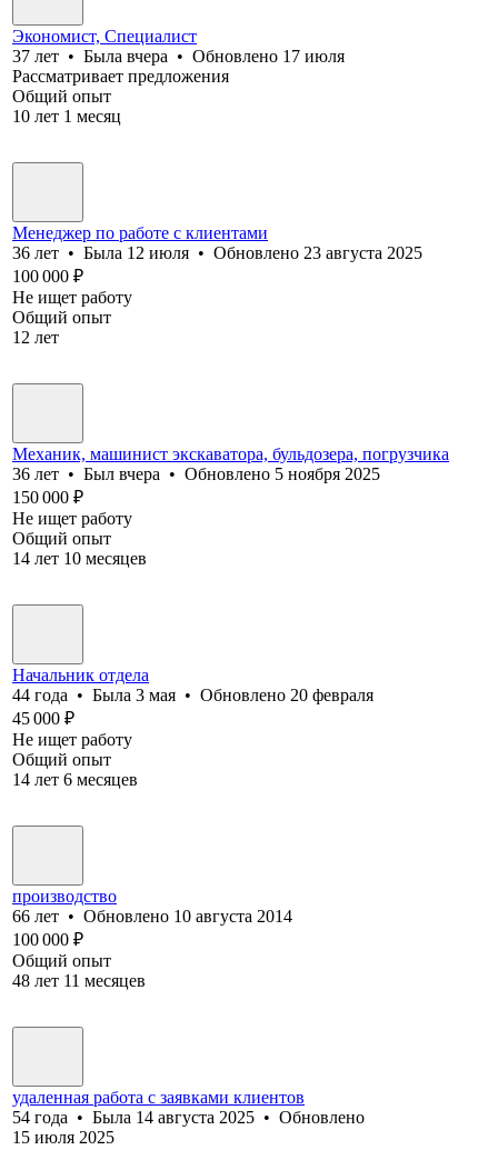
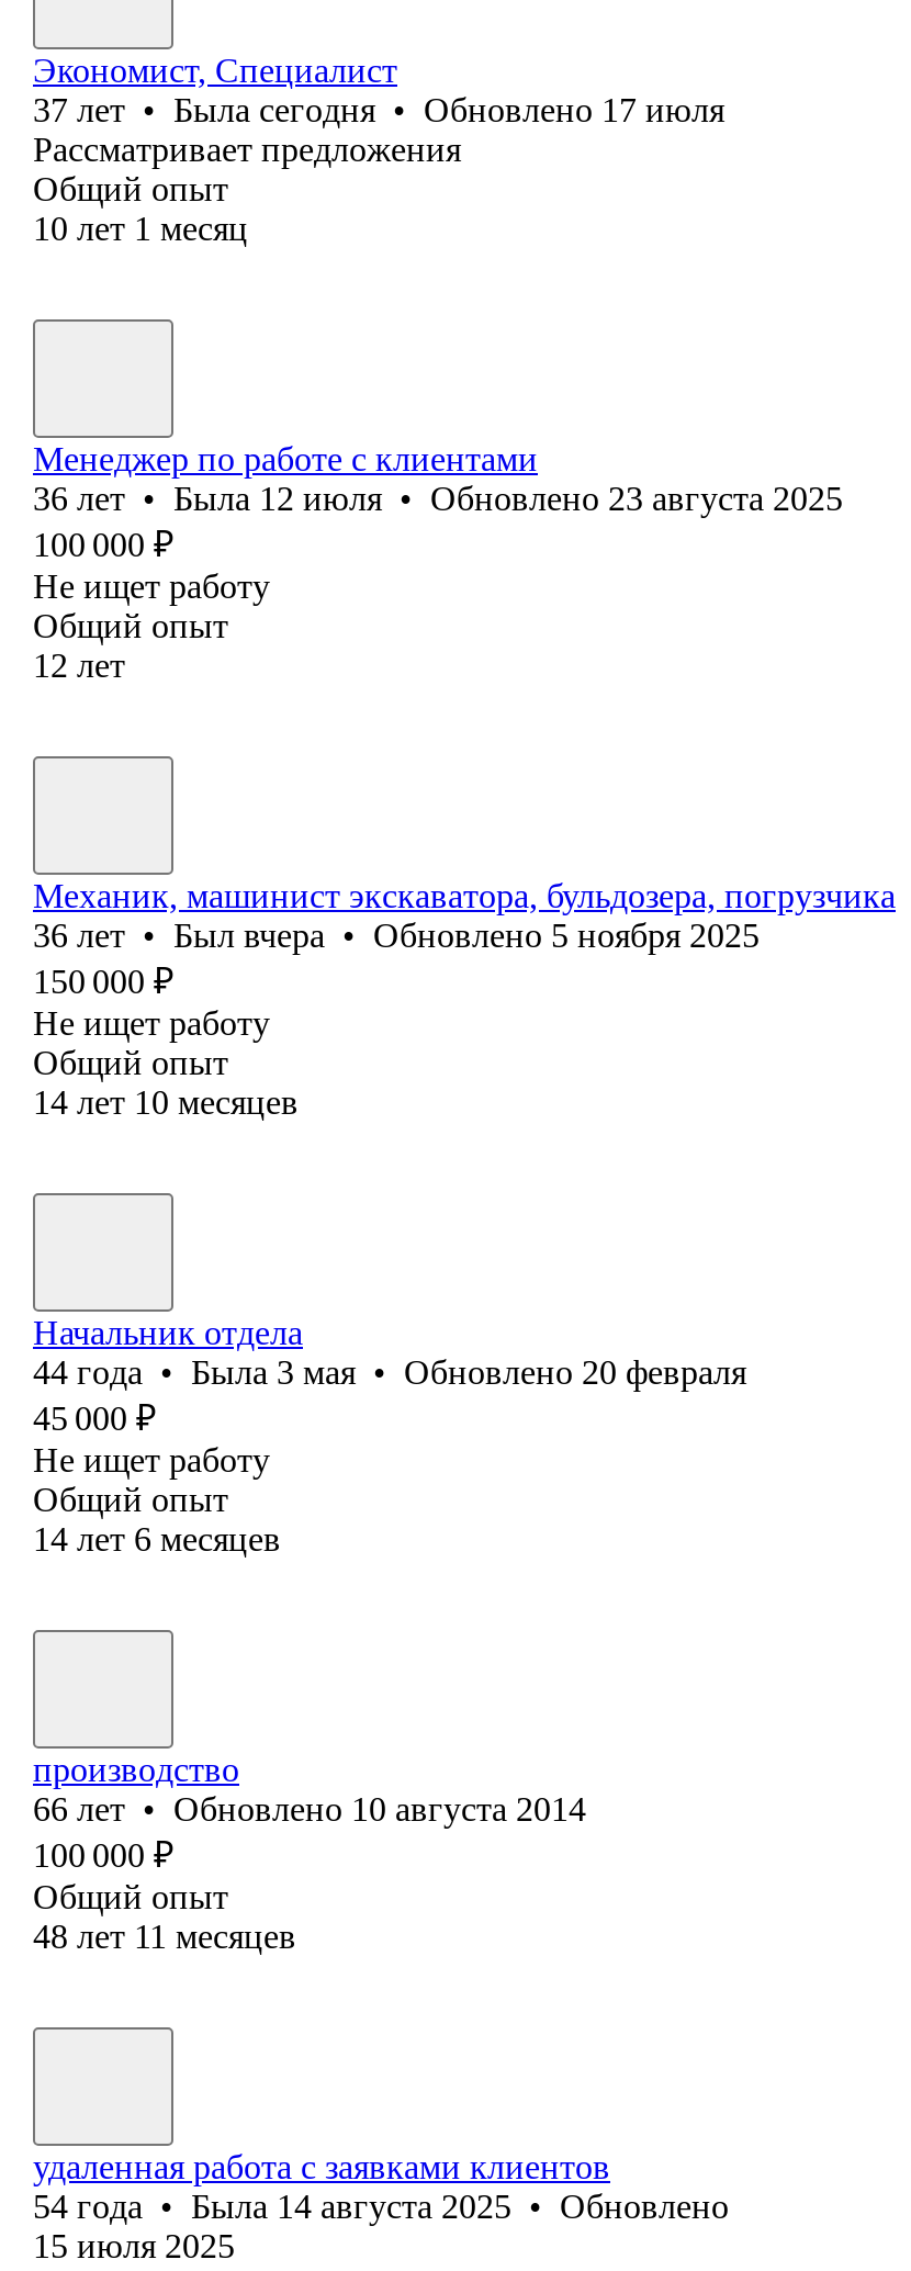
[12,47,345,65] 37 лет • Была вчера • Обновлено 17 июля -> [33,91,724,128] 37 лет • Была сегодня • Обновлено 17 июля

